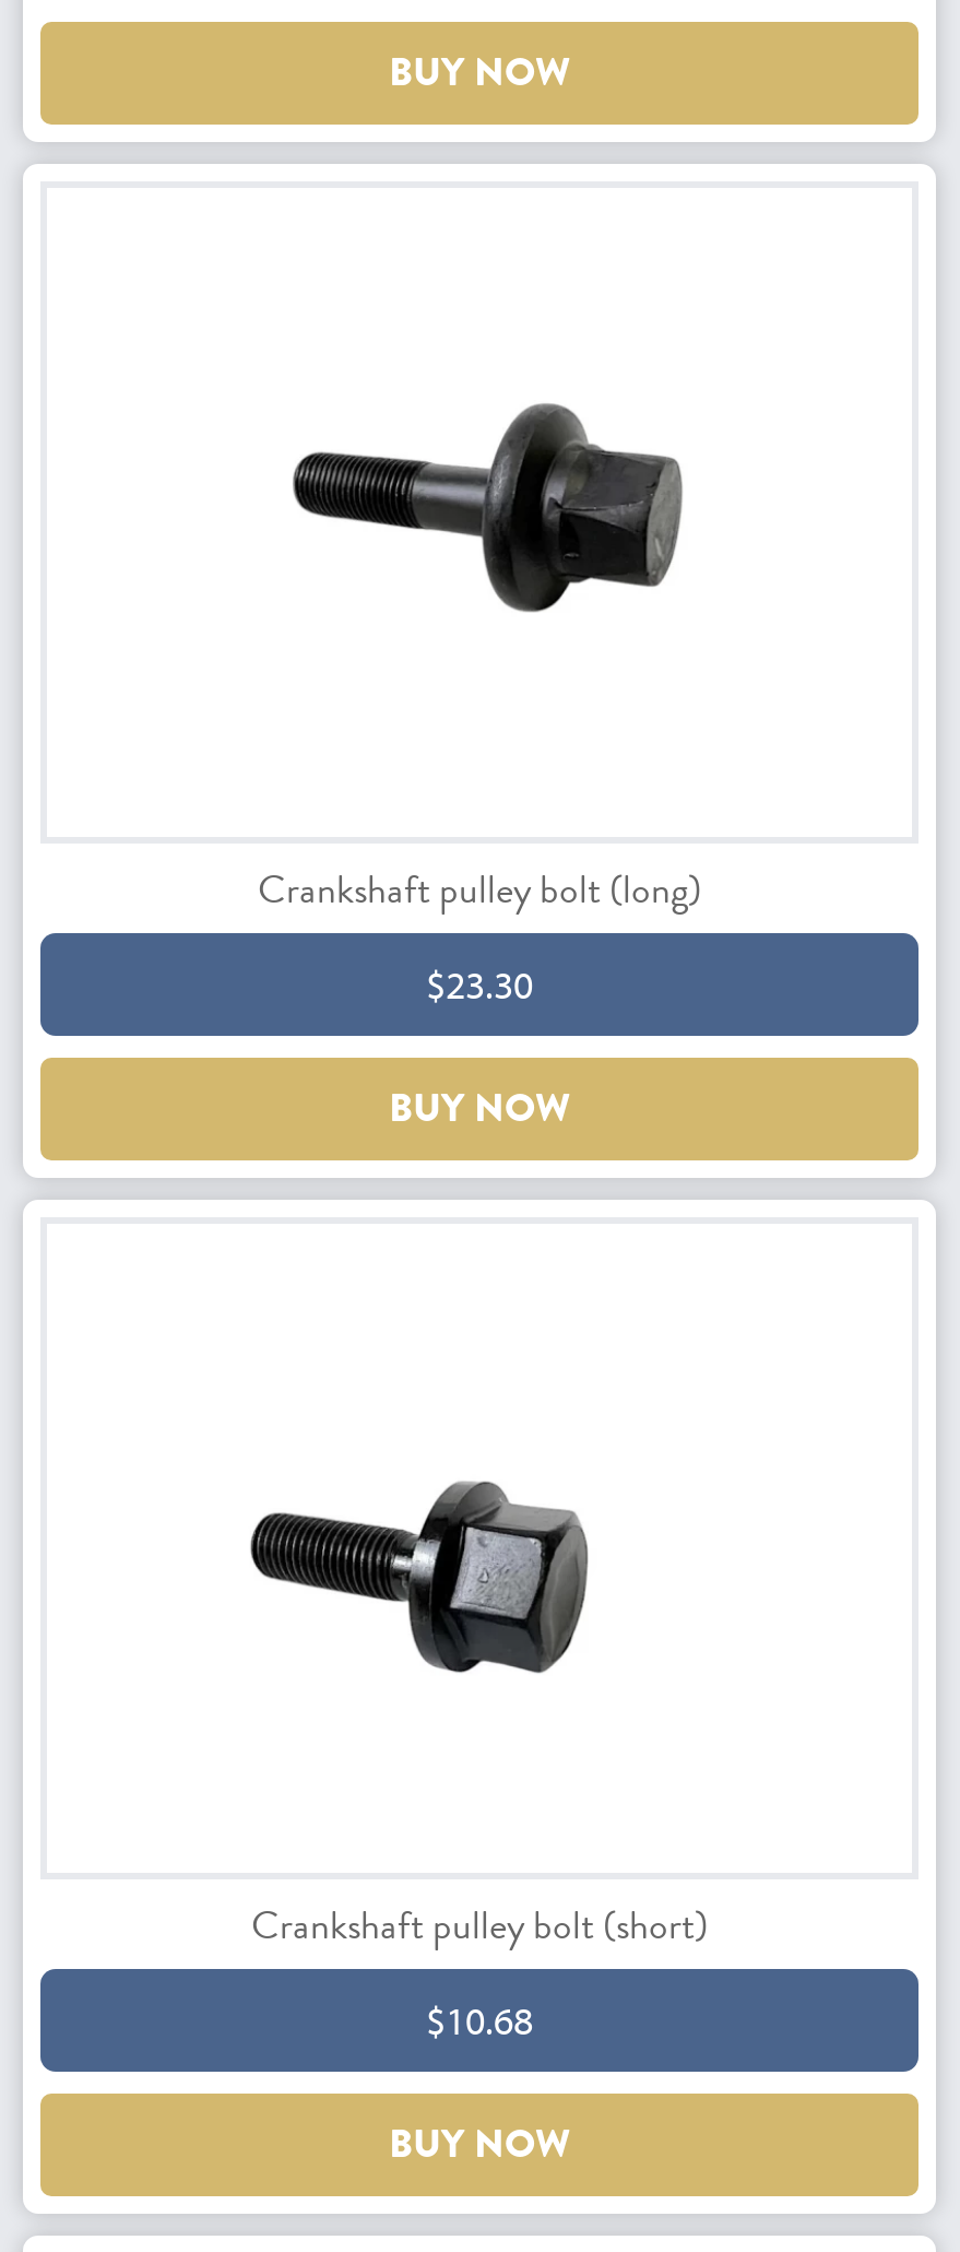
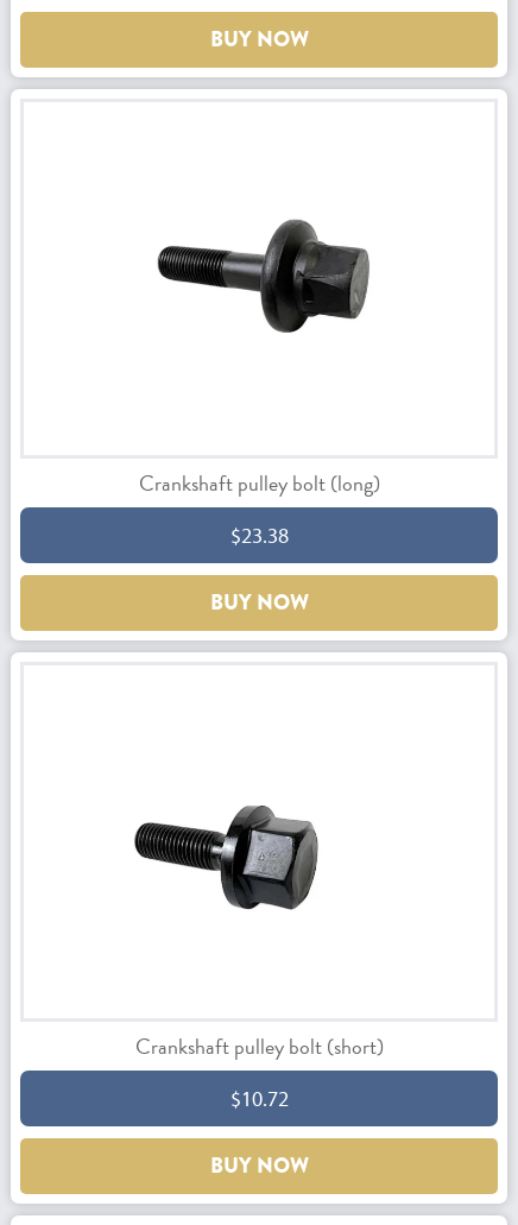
[426,960,533,1010] $23.30 -> [230,522,288,549] $23.38
[426,1995,533,2046] $10.68 -> [230,1085,288,1112] $10.72

